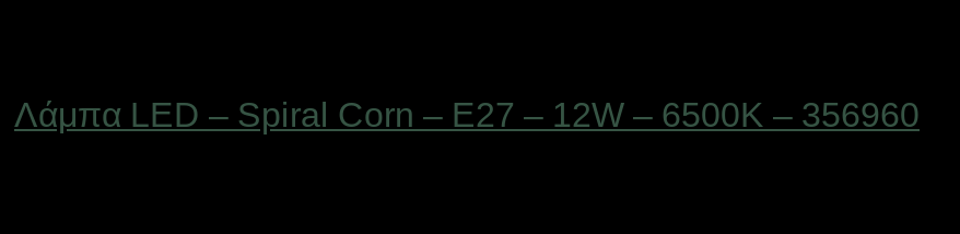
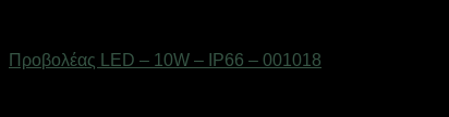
[14,97,920,134] Λάμπα LED – Spiral Corn – E27 – 12W – 6500K – 356960 -> [9,51,321,70] Προβολέας LED – 10W – IP66 – 001018

